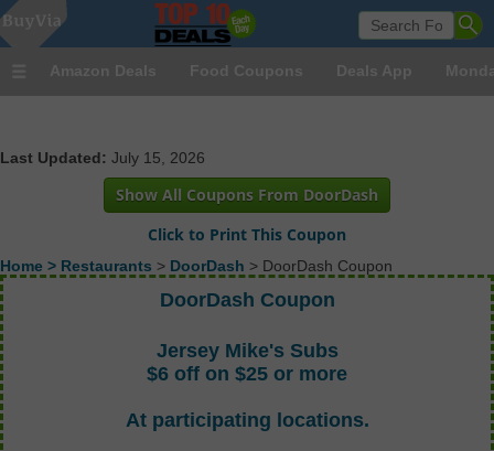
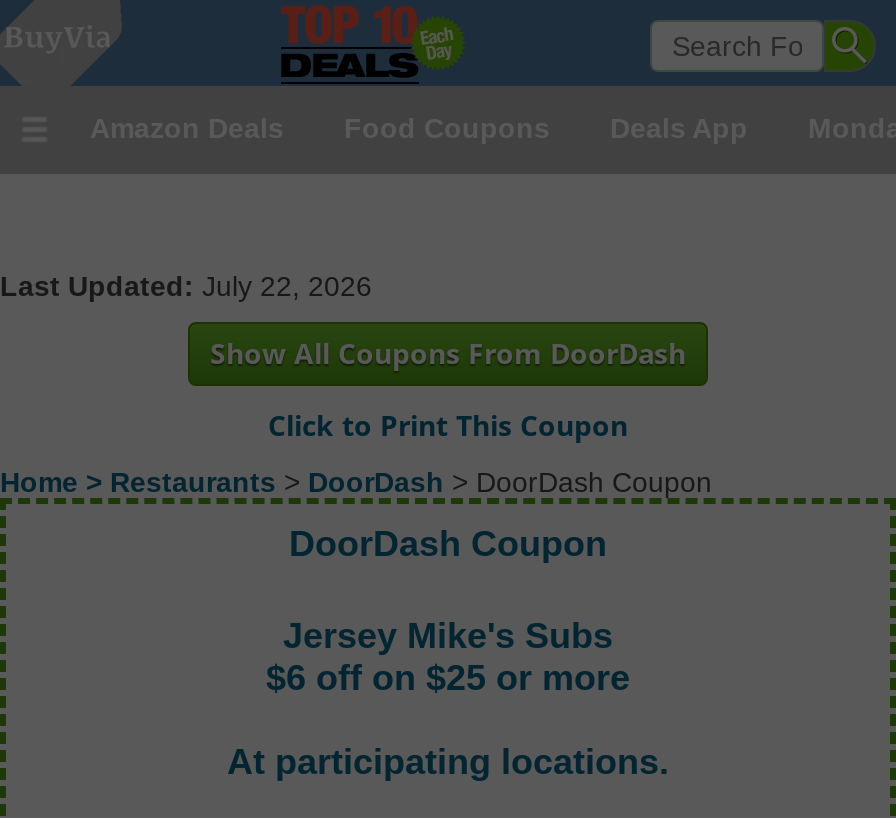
[0,149,205,167] Last Updated: July 15, 2026 -> [0,270,372,302] Last Updated: July 22, 2026

